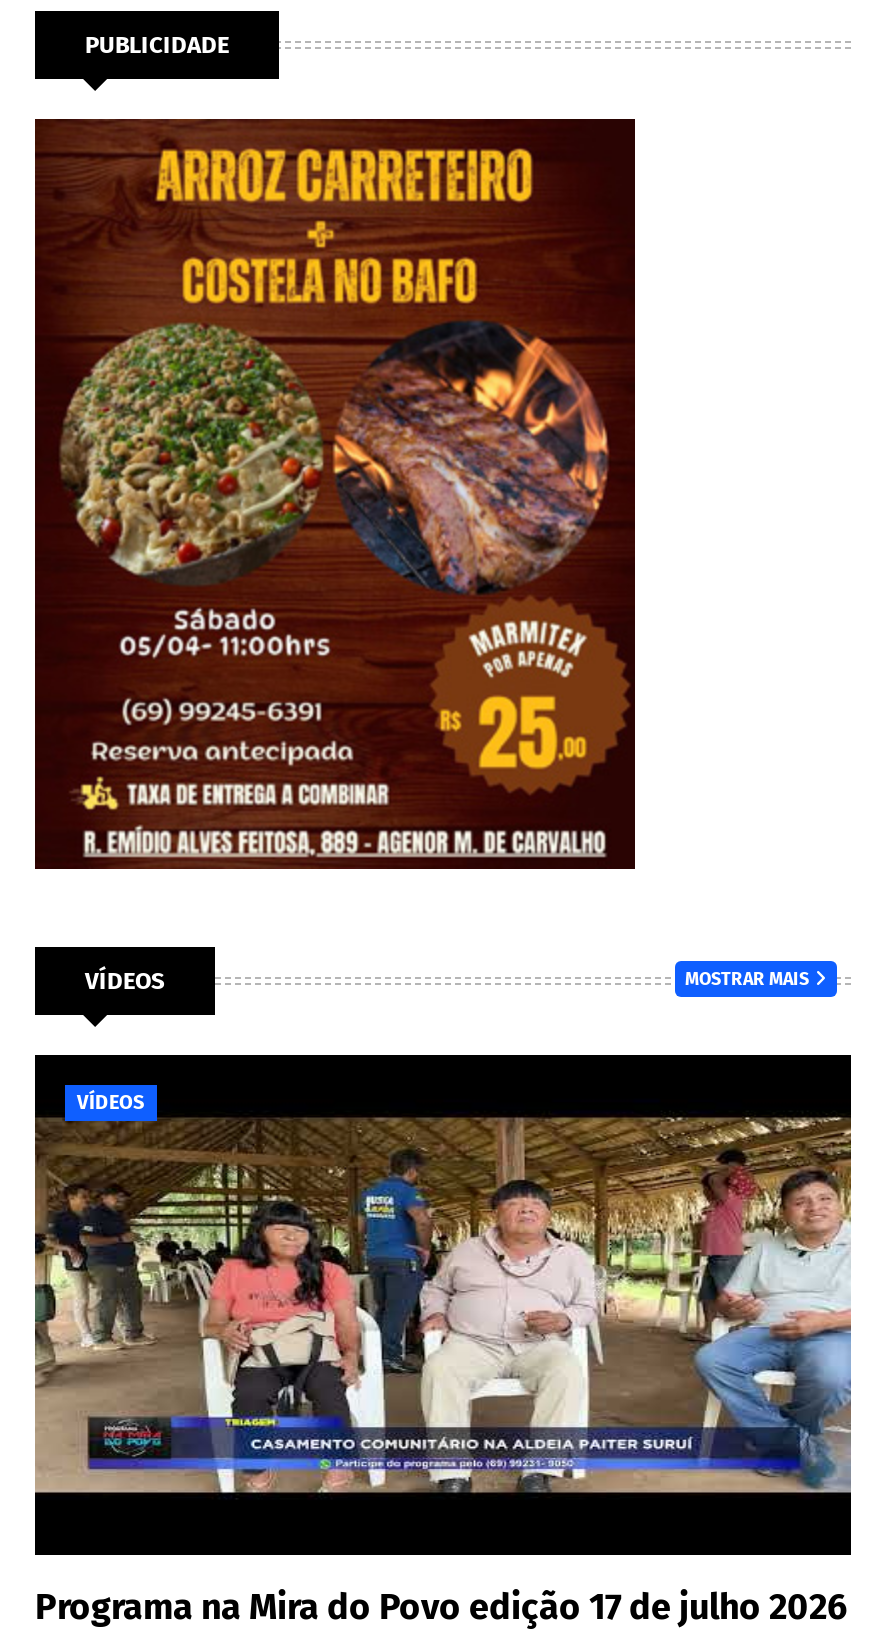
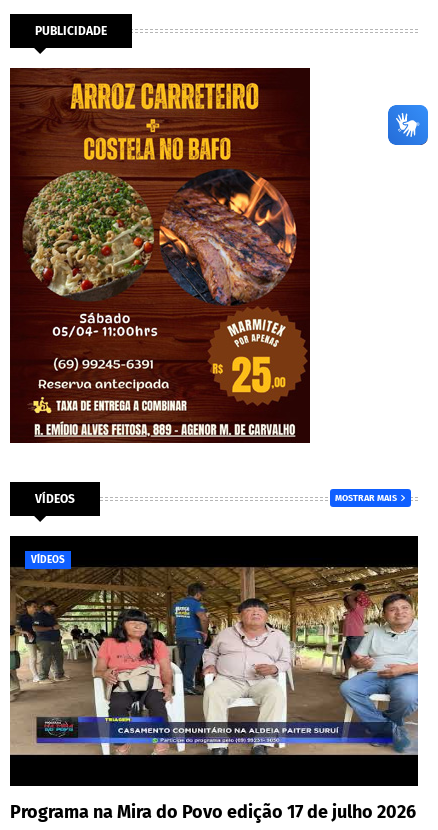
none -> [387,104,429,146] [image]

